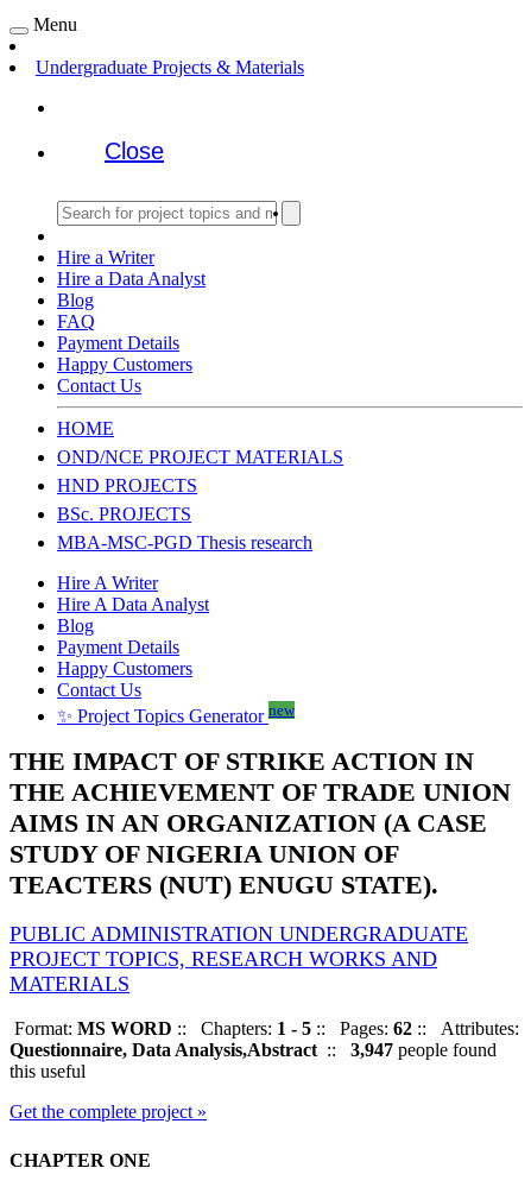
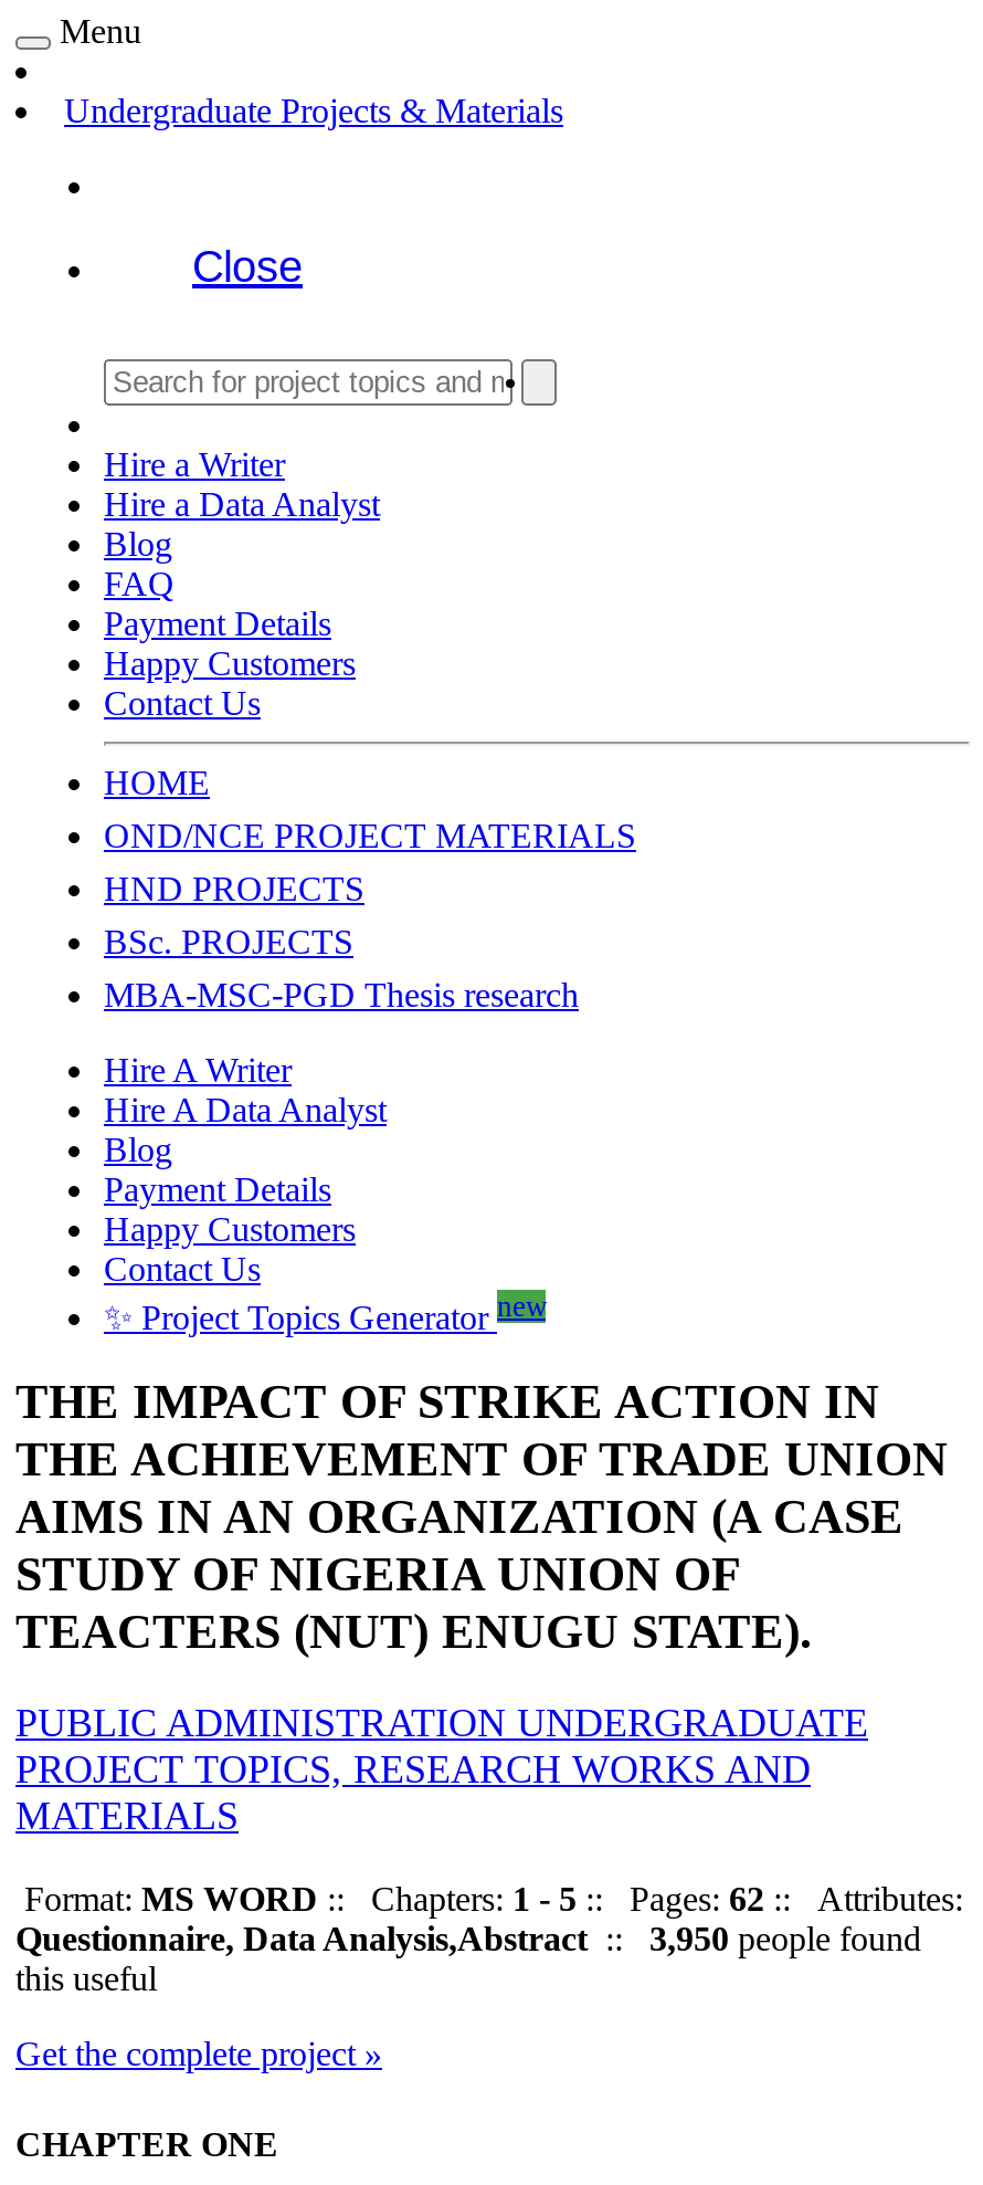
[10,1040,497,1060] Questionnaire, Data Analysis,Abstract:: 3,947 people found -> [15,1921,921,1958] Questionnaire, Data Analysis,Abstract:: 3,950 people found

